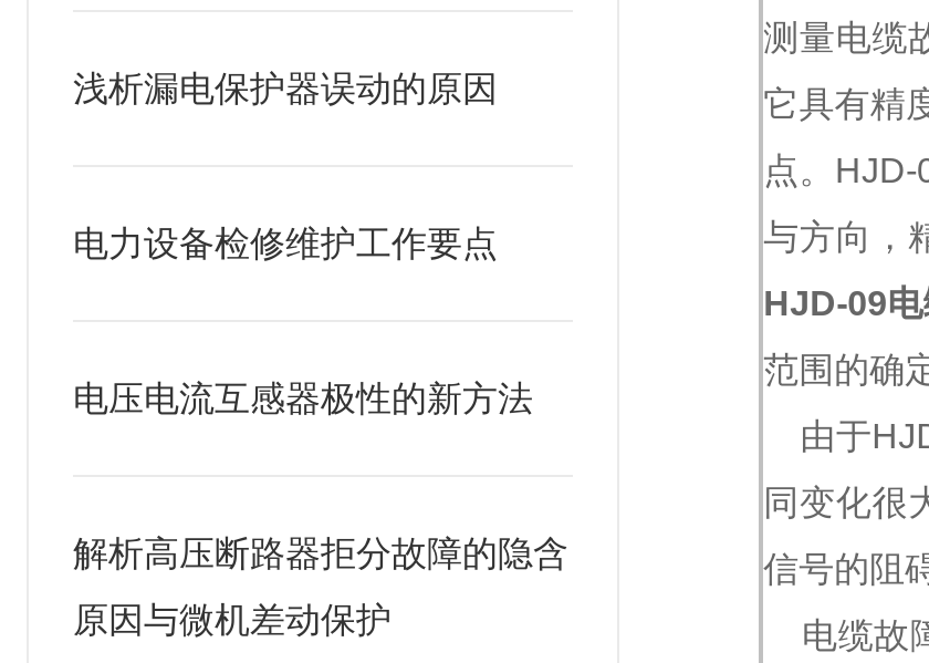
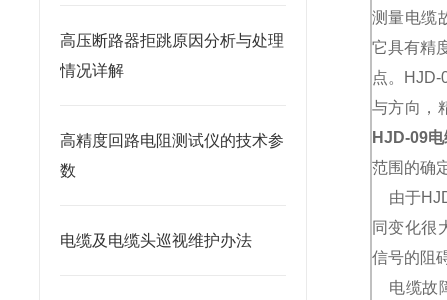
none -> [60,32,284,79] 高压断路器拒跳原因分析与处理 | 情况详解
[73,70,498,107] 浅析漏电保护器误动的原因 -> none
[73,225,498,262] 电力设备检修维护工作要点 -> none
none -> [60,132,284,179] 高精度回路电阻测试仪的技术参 | 数
[73,380,533,417] 电压电流互感器极性的新方法 -> none
none -> [60,232,252,249] 电缆及电缆头巡视维护办法
[73,535,568,639] 解析高压断路器拒分故障的隐含 | 原因与微机差动保护 -> none

